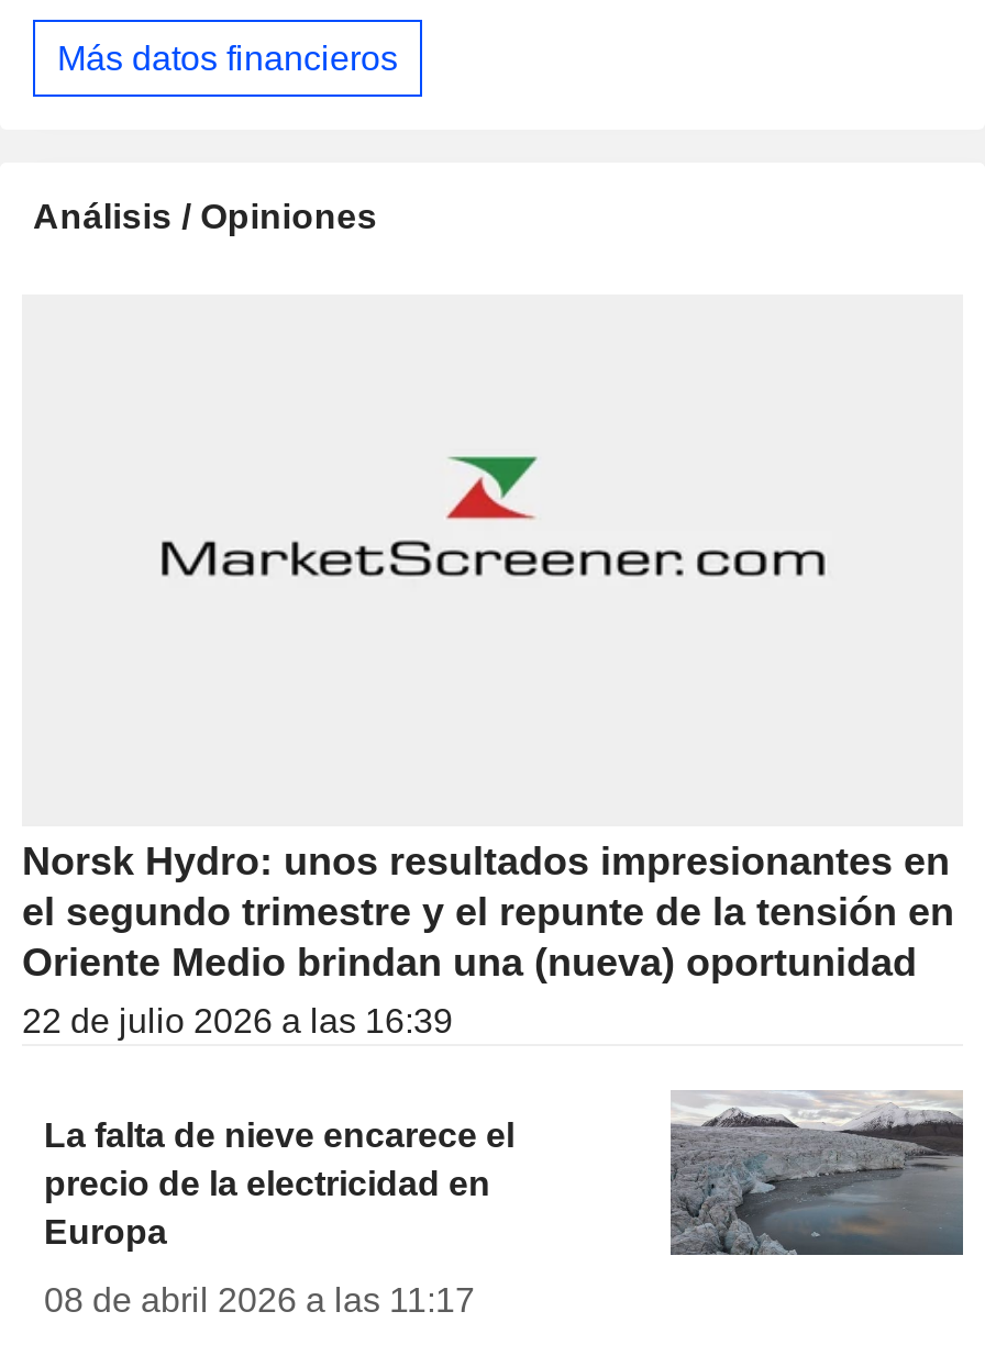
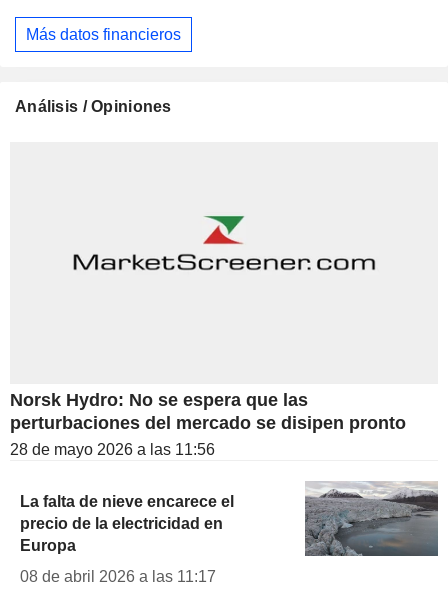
[22,840,954,1040] Norsk Hydro: unos resultados impresionantes en | el segundo trimestre y el repunte de la tensión en | Oriente Medio brindan una (nueva) oportunidad | 22 de julio 2026 a las 16:39 -> [10,390,406,458] Norsk Hydro: No se espera que las | perturbaciones del mercado se disipen pronto | 28 de mayo 2026 a las 11:56

